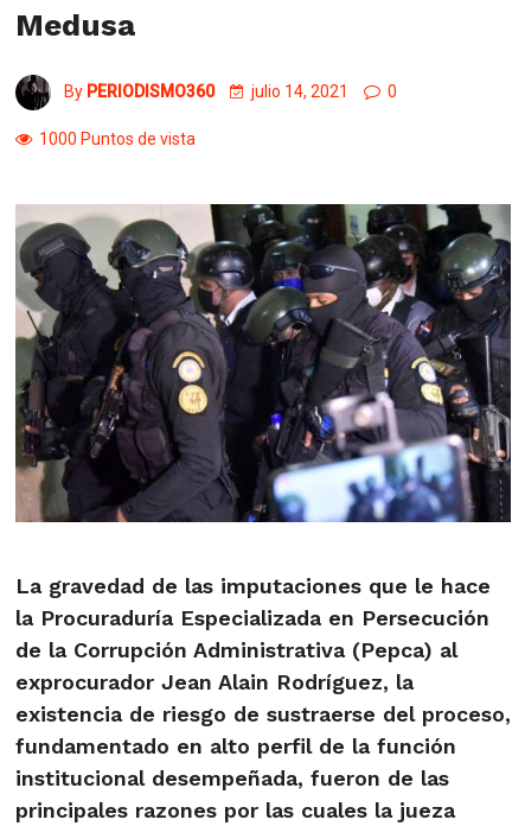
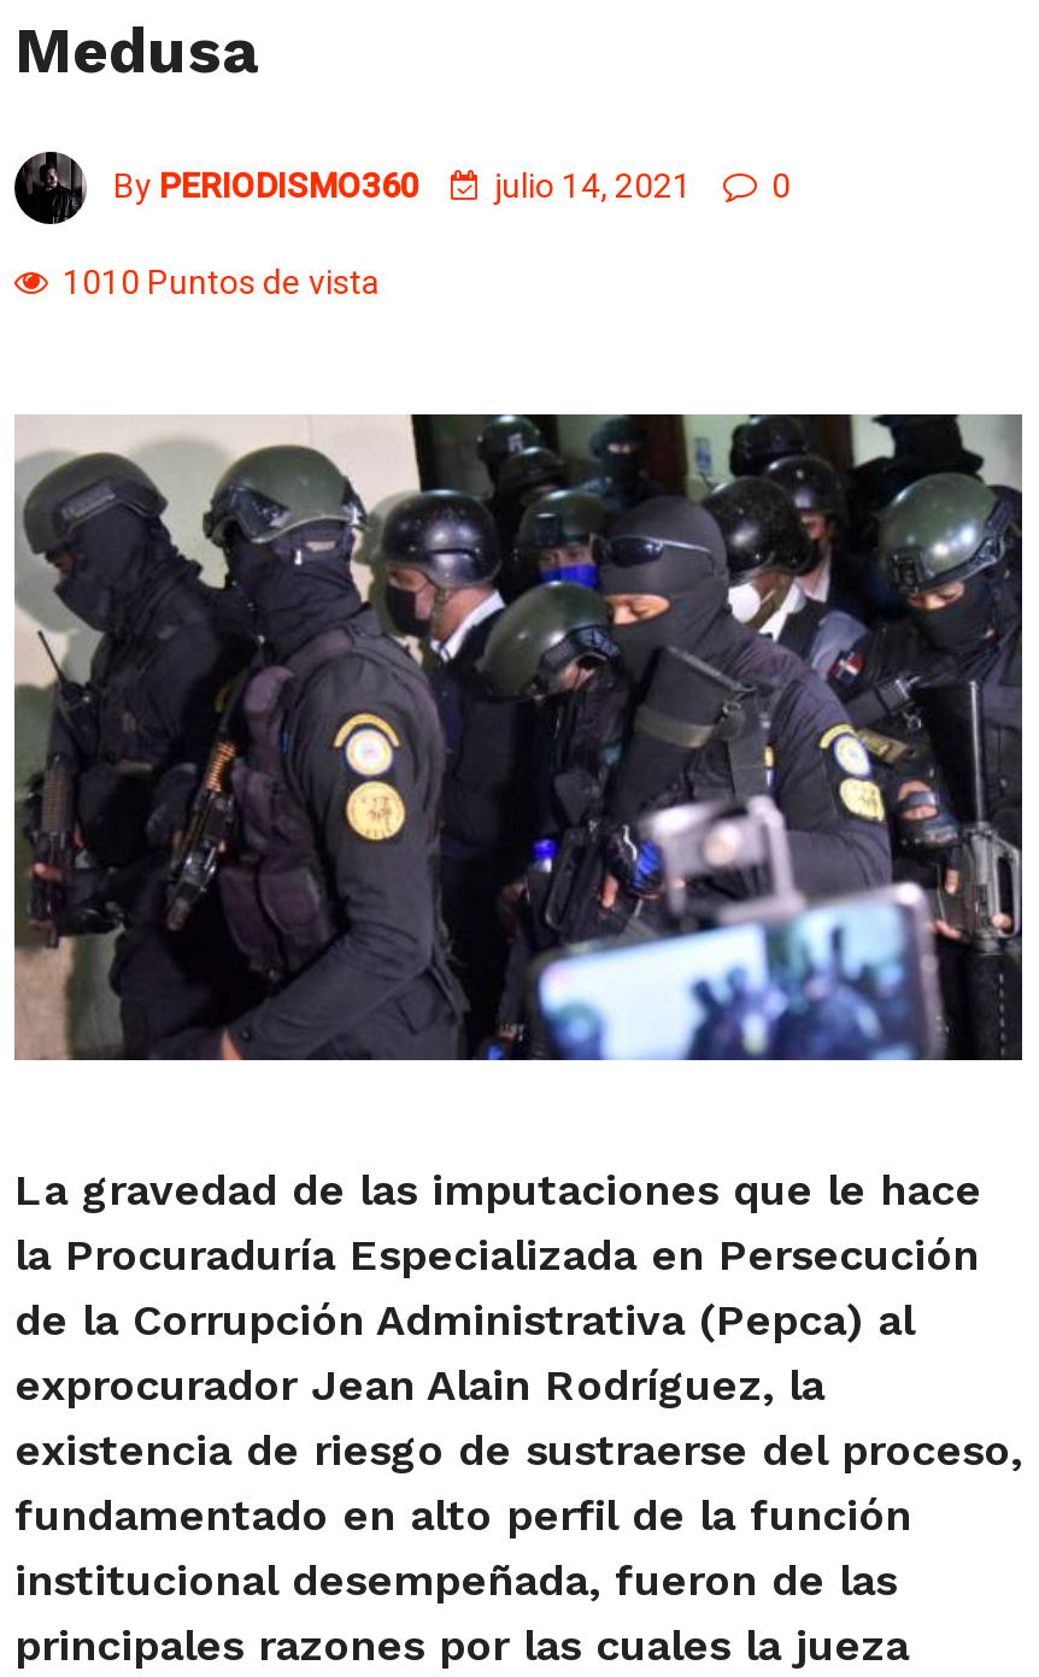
[36,129,196,148] 1000 Puntos de vista -> [55,263,381,301] 1010 Puntos de vista

